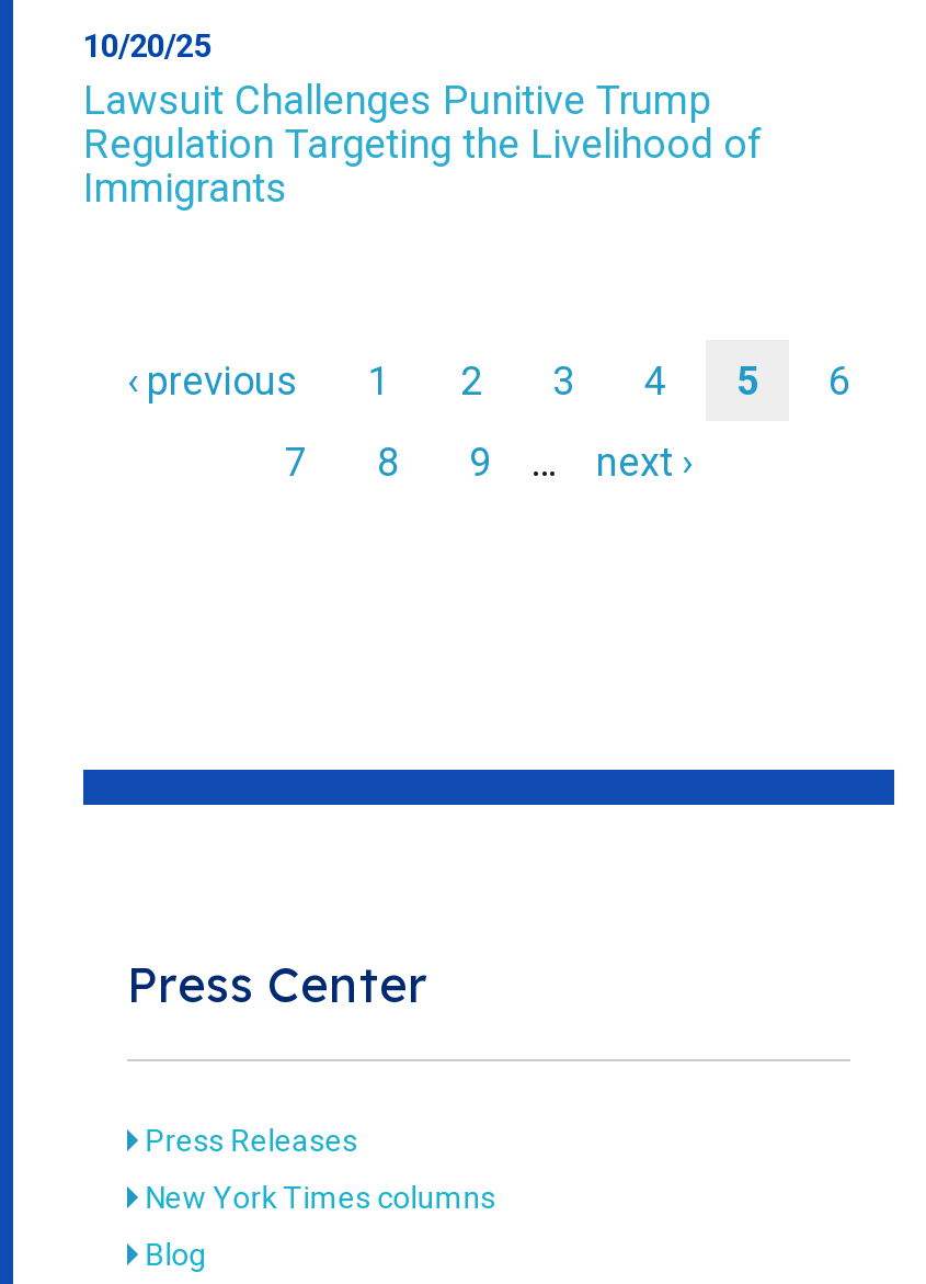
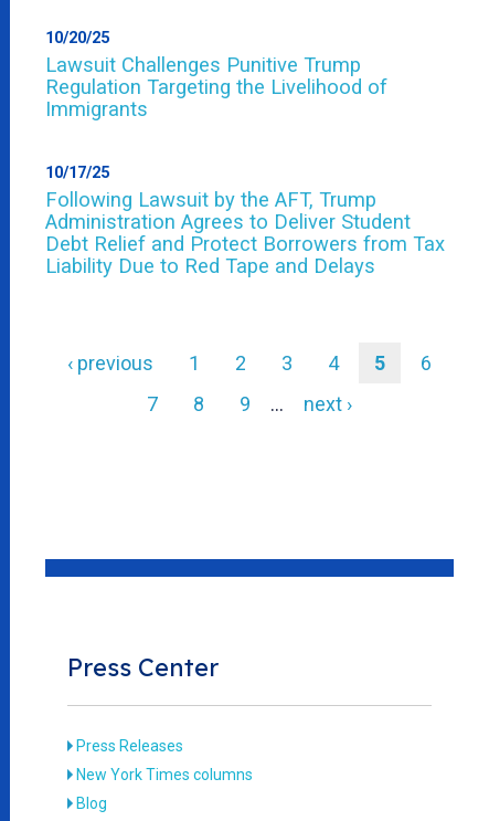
none -> [45,162,445,277] 10/17/25 | Following Lawsuit by the AFT, Trump | Administration Agrees to Deliver Student | Debt Relief and Protect Borrowers from Tax | Liability Due to Red Tape and Delays

